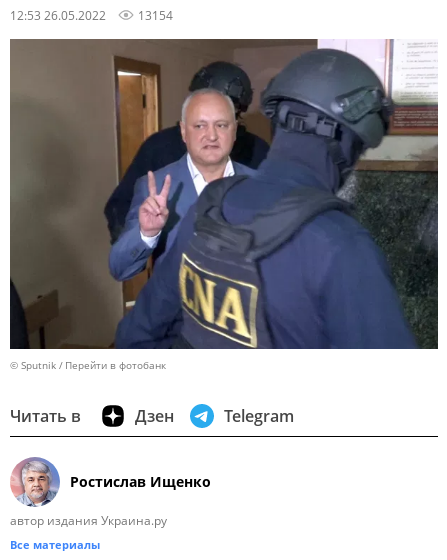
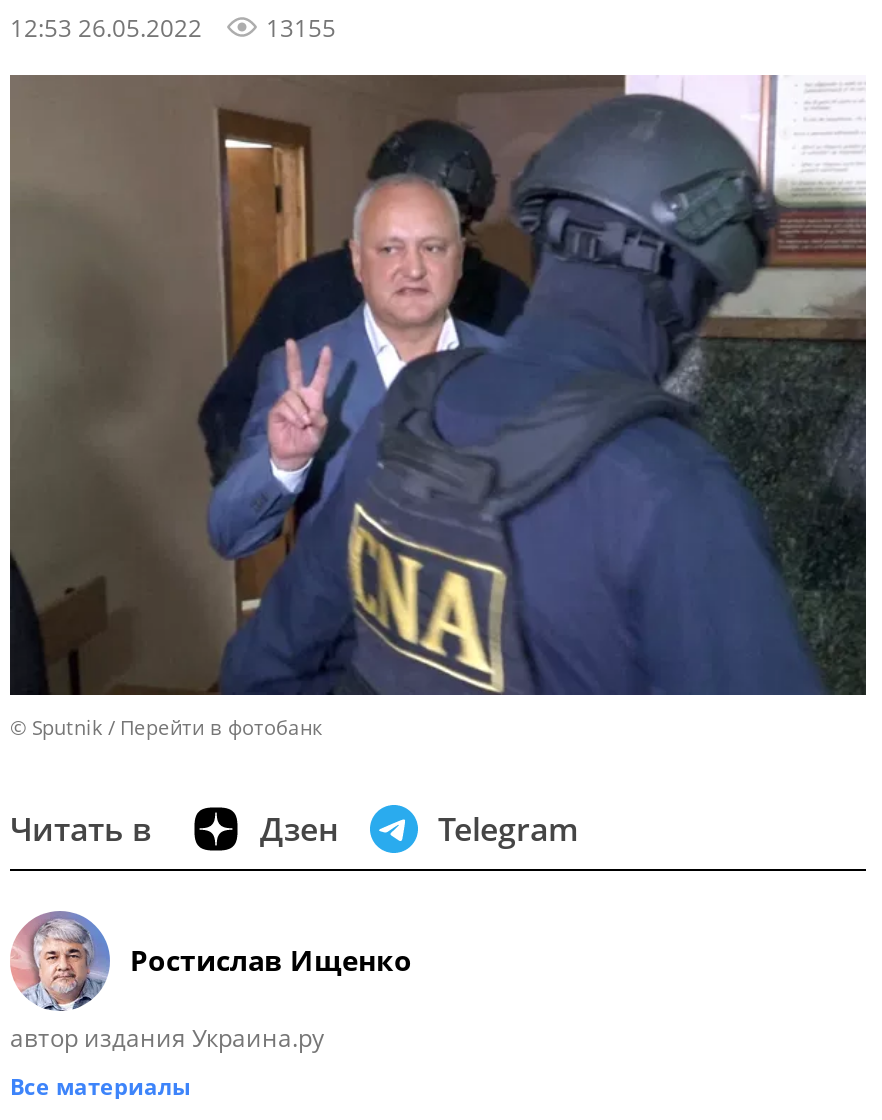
[10,7,173,23] 12:53 26.05.2022 13154 -> [10,11,336,43] 12:53 26.05.2022 13155

